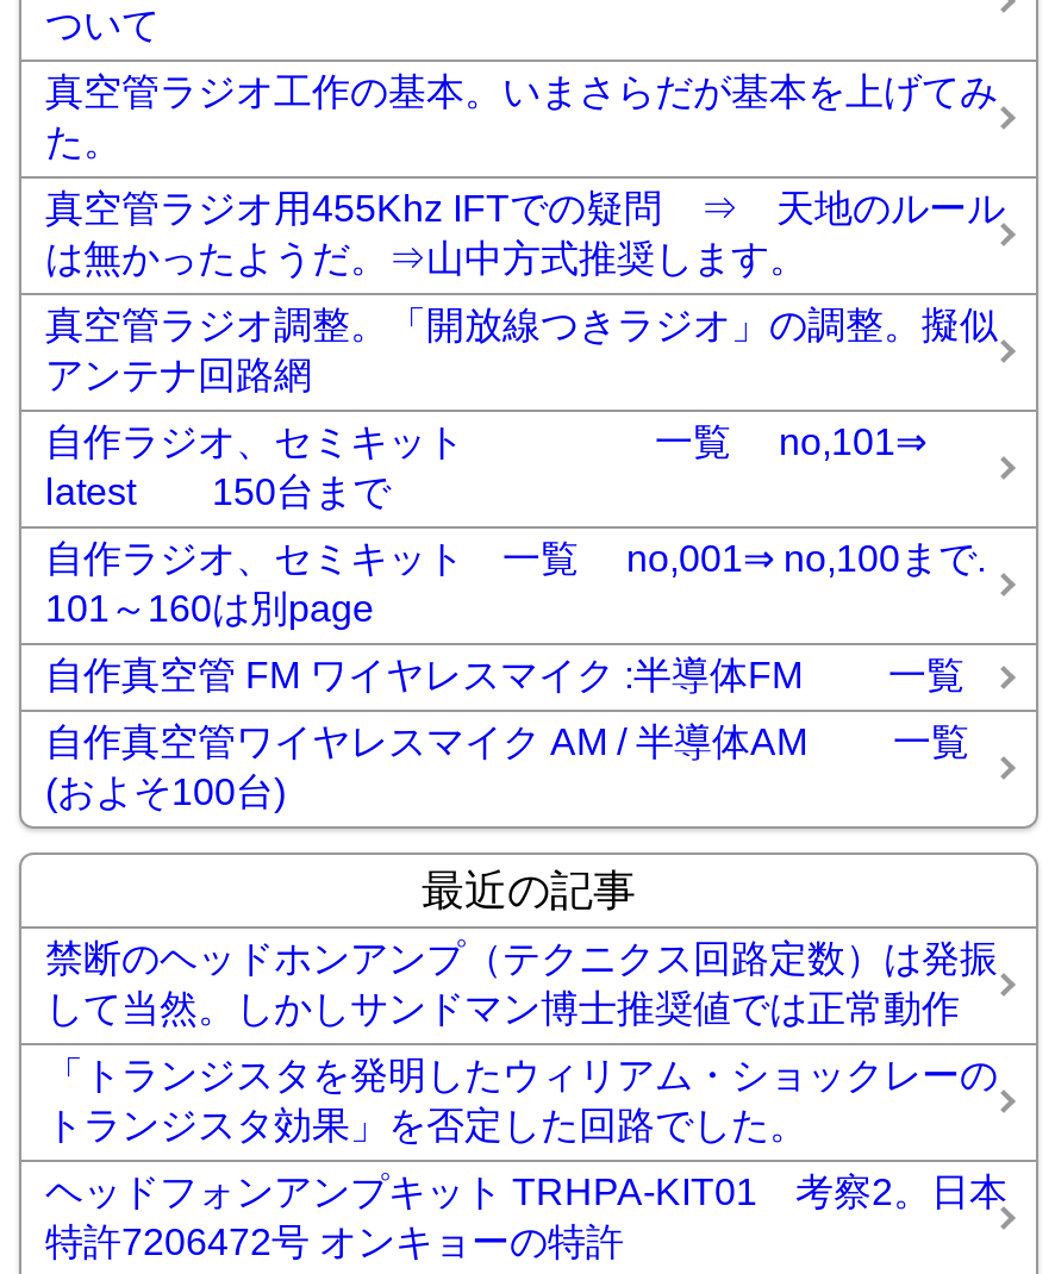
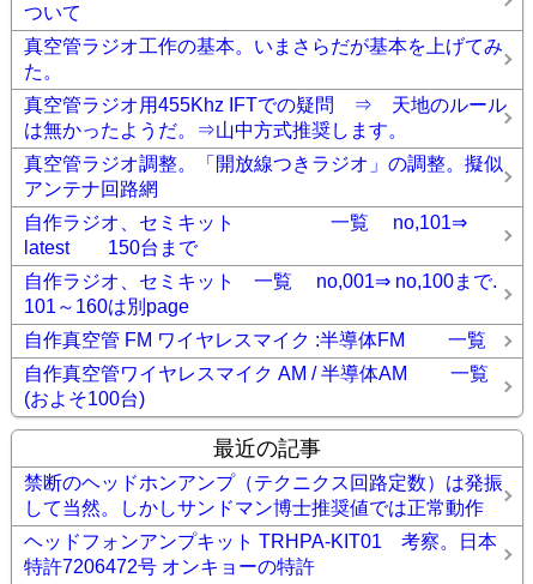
[45,1055,1007,1212] 「トランジスタを発明したウィリアム・ショックレーの | トランジスタ効果」を否定した回路でした。 | ヘッドフォンアンプキット TRHPA-KIT01 考察2。日本 -> [24,531,497,552] ヘッドフォンアンプキット TRHPA-KIT01 考察。日本

